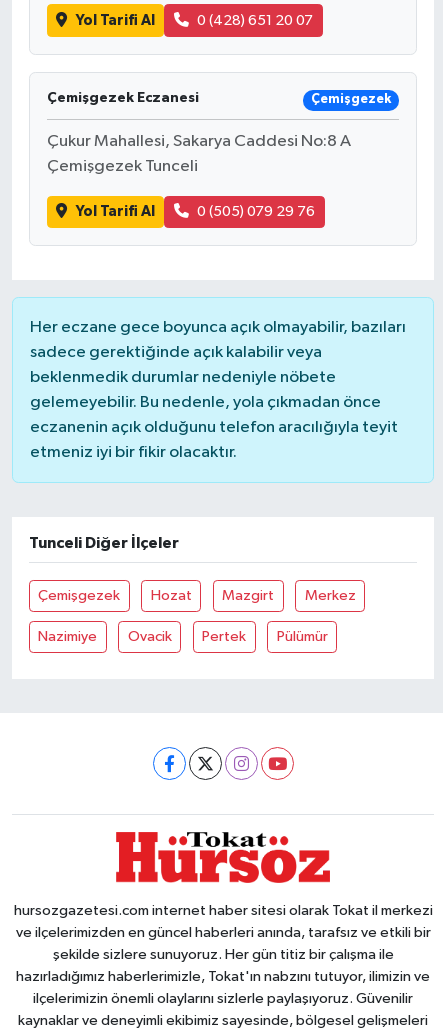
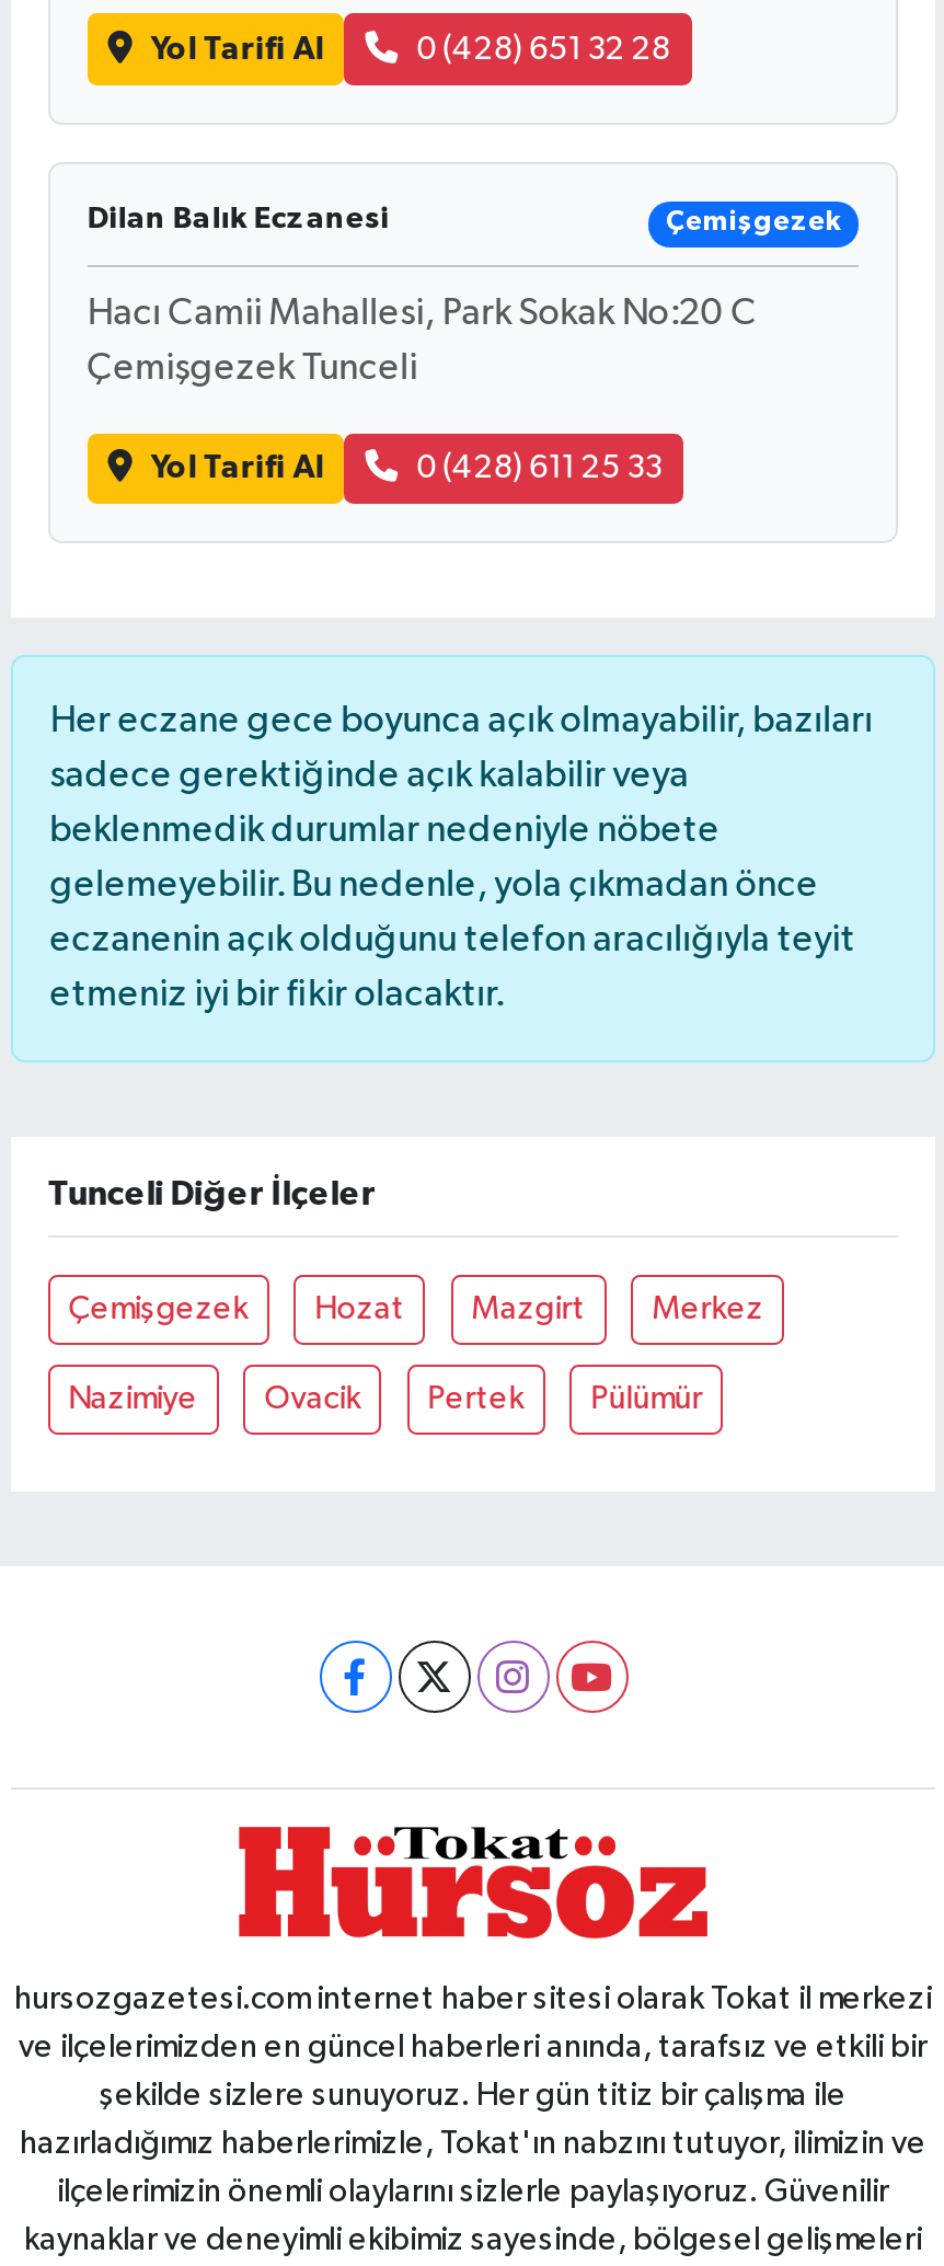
[197,13,313,28] 0 (428) 651 20 07 -> [417,32,671,65] 0 (428) 651 32 28
[47,91,199,105] Çemişgezek Eczanesi -> [87,203,389,234] Dilan Balık Eczanesi
[47,133,351,150] Çukur Mahallesi, Sakarya Caddesi No:8 A -> [87,295,757,332] Hacı Camii Mahallesi, Park Sokak No:20 C
[197,204,315,219] 0 (505) 079 29 76 -> [417,451,662,484] 0 (428) 611 25 33

